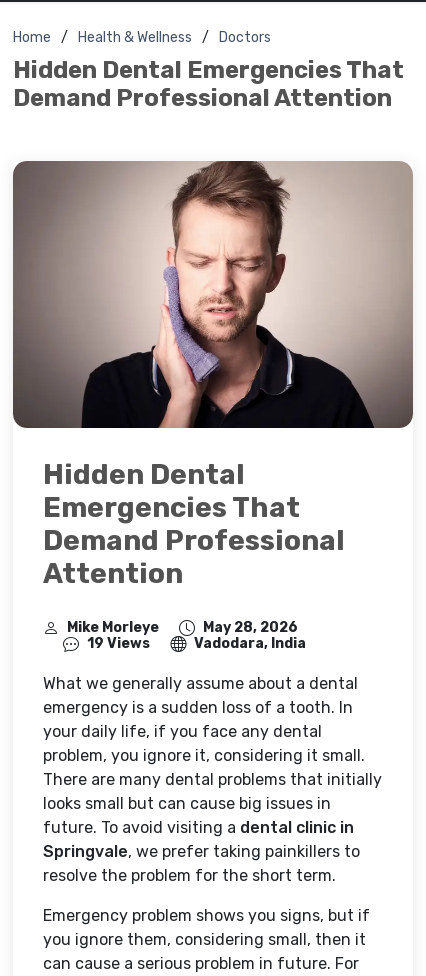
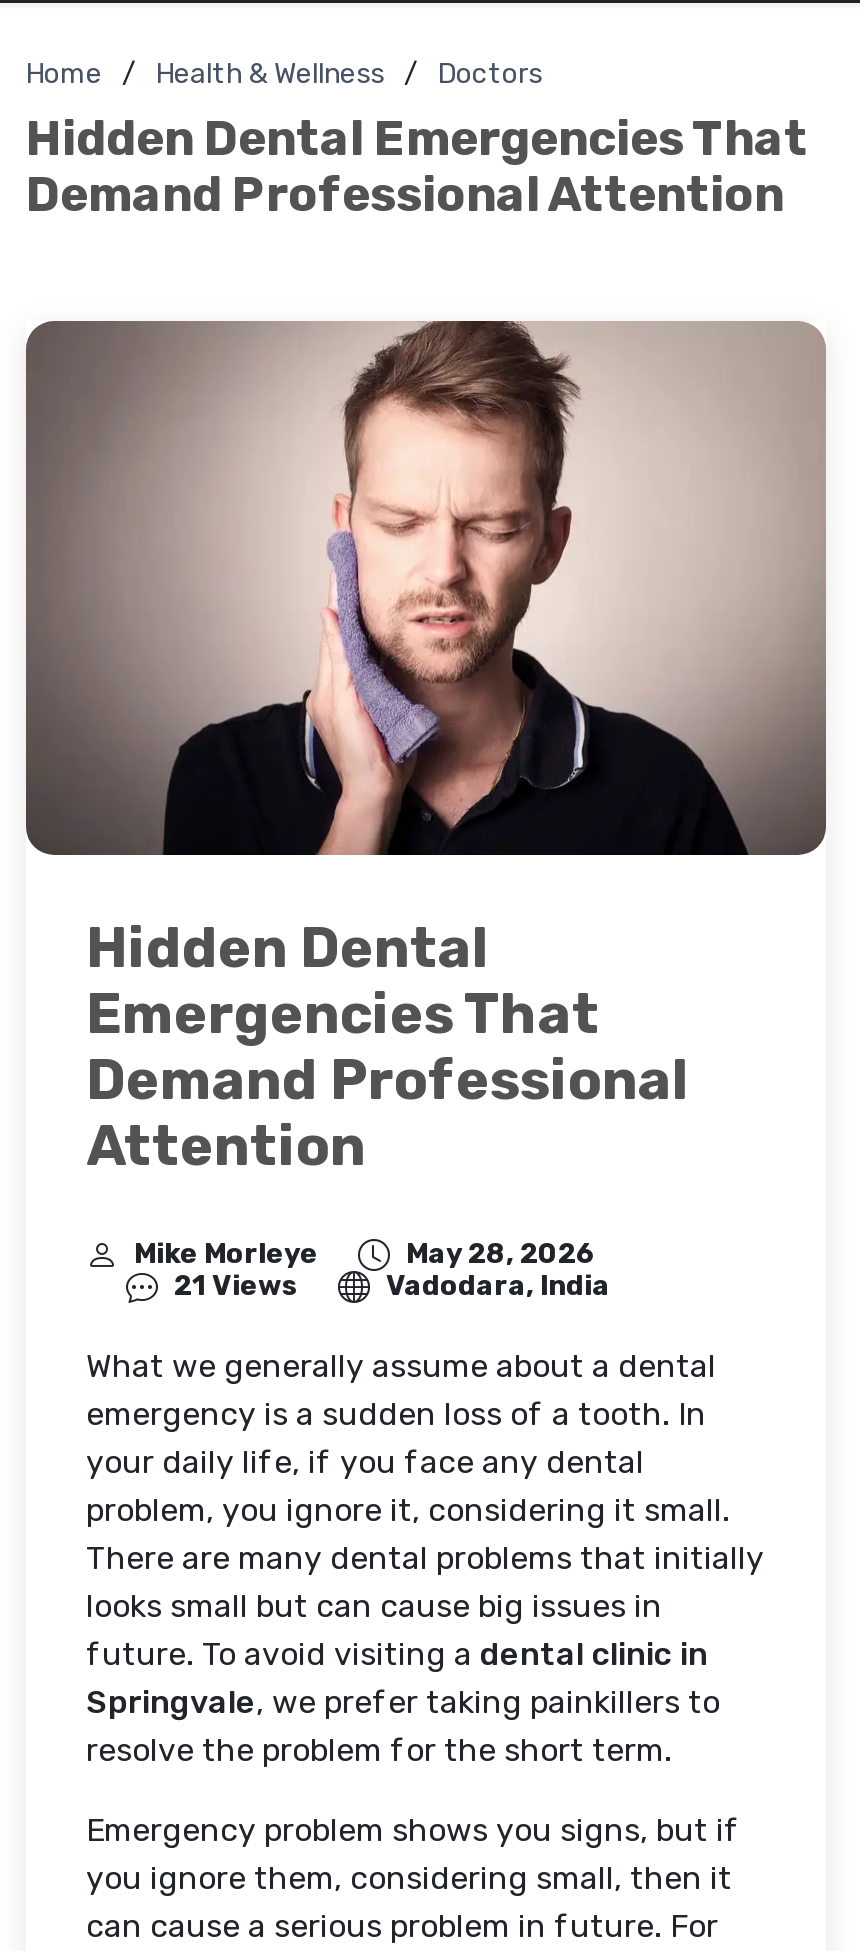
[87,634,150,651] 19 Views -> [174,1268,298,1302] 21 Views

